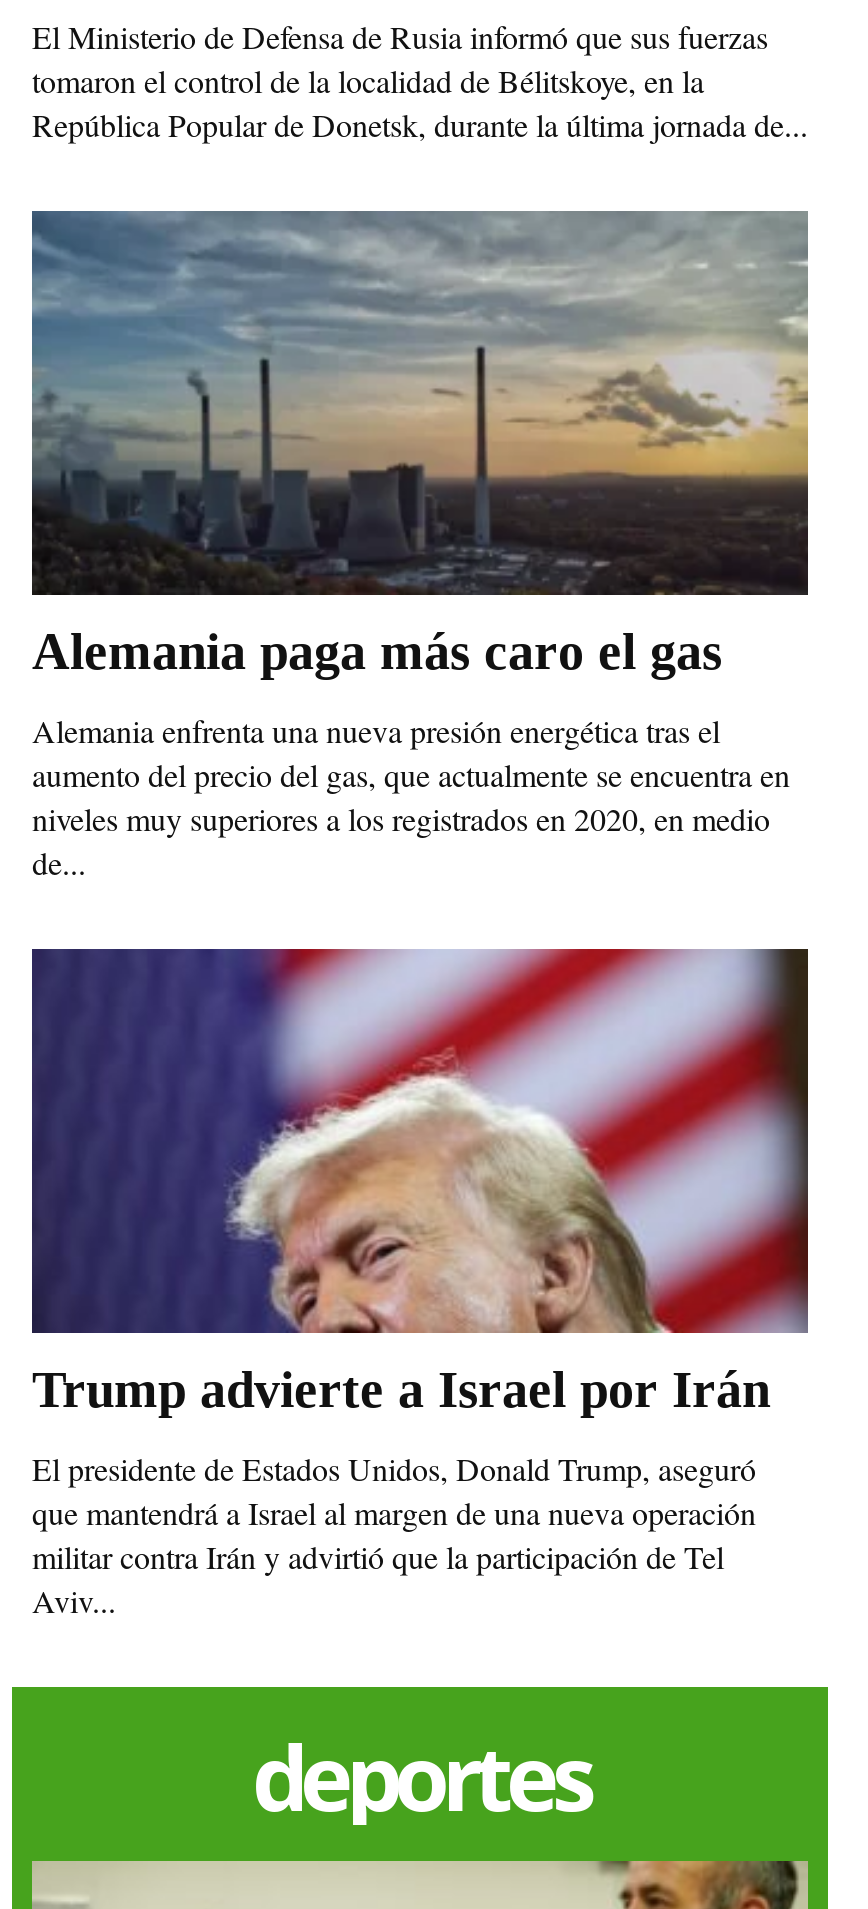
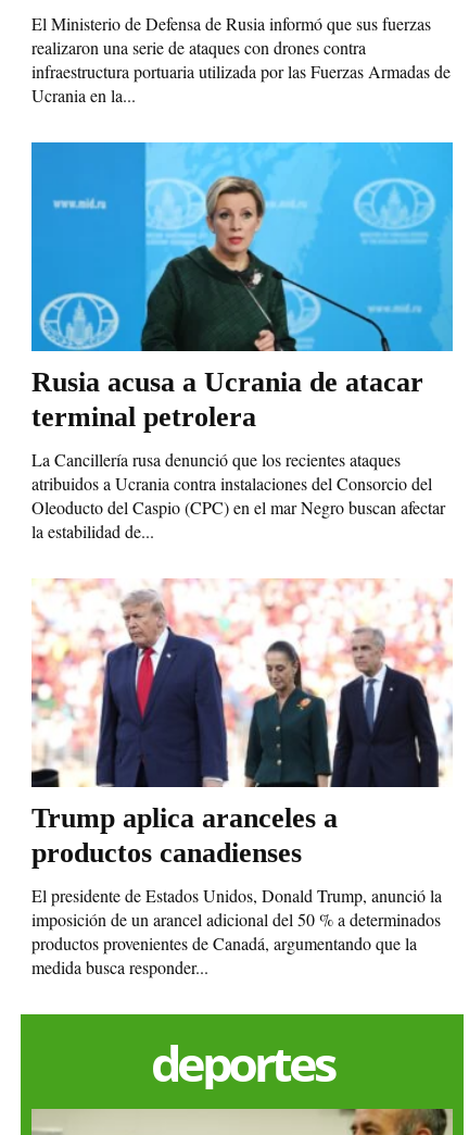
[32,60,808,146] tomaron el control de la localidad de Bélitskoye, en la | República Popular de Donetsk, durante la última jornada de... -> [31,36,451,107] realizaron una serie de ataques con drones contra | infraestructura portuaria utilizada por las Fuerzas Armadas de | Ucrania en la...
[30,209,810,681] [image] | Alemania paga más caro el gas -> [30,185,454,433] [image] | Rusia acusa a Ucrania de atacar | terminal petrolera
[32,709,790,883] Alemania enfrenta una nueva presión energética tras el | aumento del precio del gas, que actualmente se encuentra en | niveles muy superiores a los registrados en 2020, en medio | de... -> [31,448,445,542] La Cancillería rusa denunció que los recientes ataques | atribuidos a Ucrania contra instalaciones del Consorcio del | Oleoducto del Caspio (CPC) en el mar Negro buscan afectar | la estabilidad de...
[30,963,810,1335] [image] -> [31,578,453,735] [image]
[32,1360,770,1418] Trump advierte a Israel por Irán -> [31,802,338,868] Trump aplica aranceles a | productos canadienses
[32,1446,756,1620] El presidente de Estados Unidos, Donald Trump, aseguró | que mantendrá a Israel al margen de una nueva operación | militar contra Irán y advirtió que la participación de Tel | Aviv... -> [31,883,442,978] El presidente de Estados Unidos, Donald Trump, anunció la | imposición de un arancel adicional del 50 % a determinados | productos provenientes de Canadá, argumentando que la | medida busca responder...

